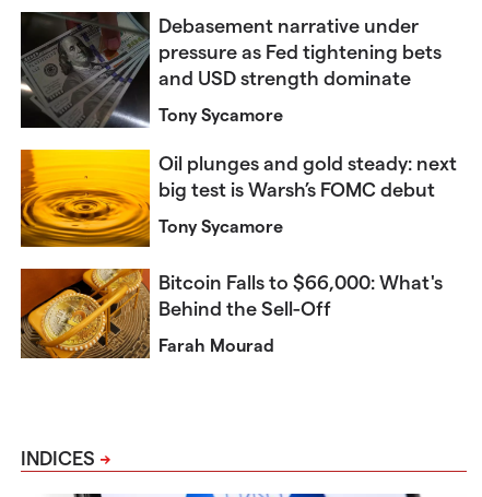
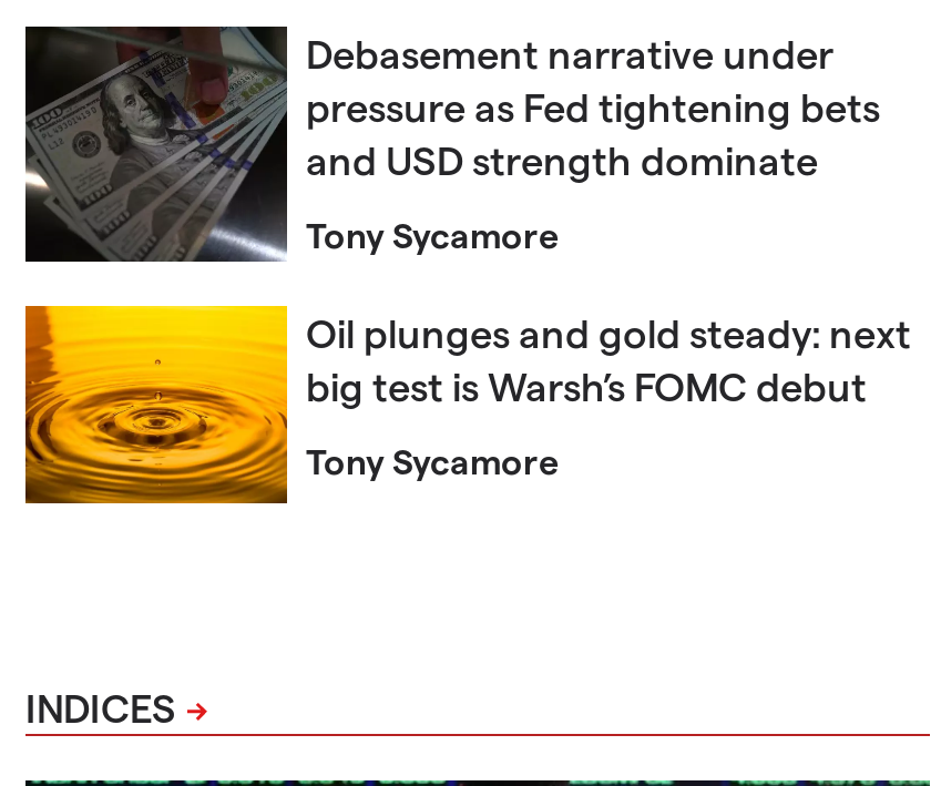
[21,268,443,359] [image] | Bitcoin Falls to $66,000: What's | Behind the Sell-Off | Farah Mourad -> none

